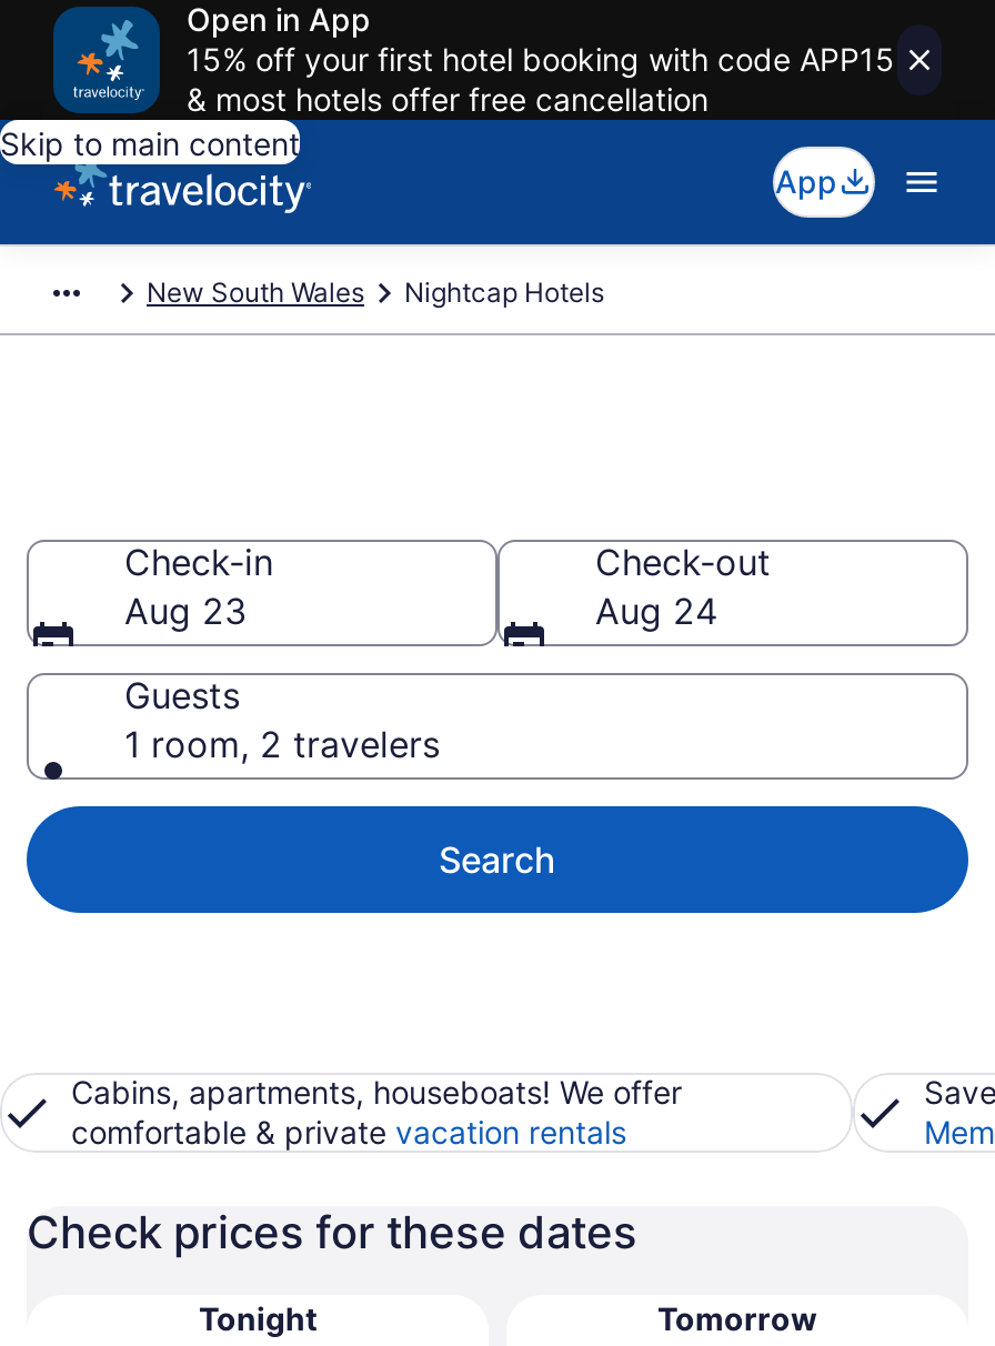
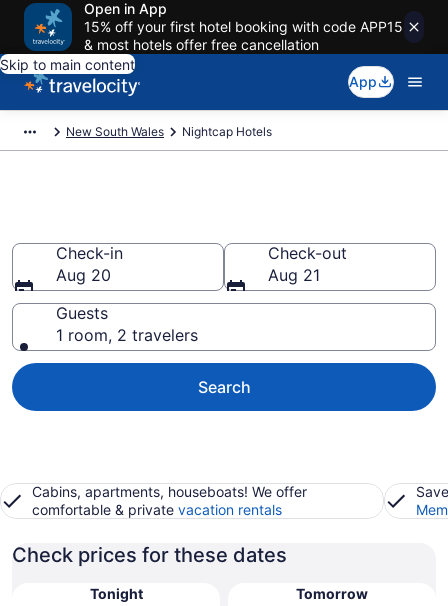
[124,589,247,633] Aug 23 -> [56,265,111,285] Aug 20
[595,589,717,633] Aug 24 -> [268,265,320,285] Aug 21

